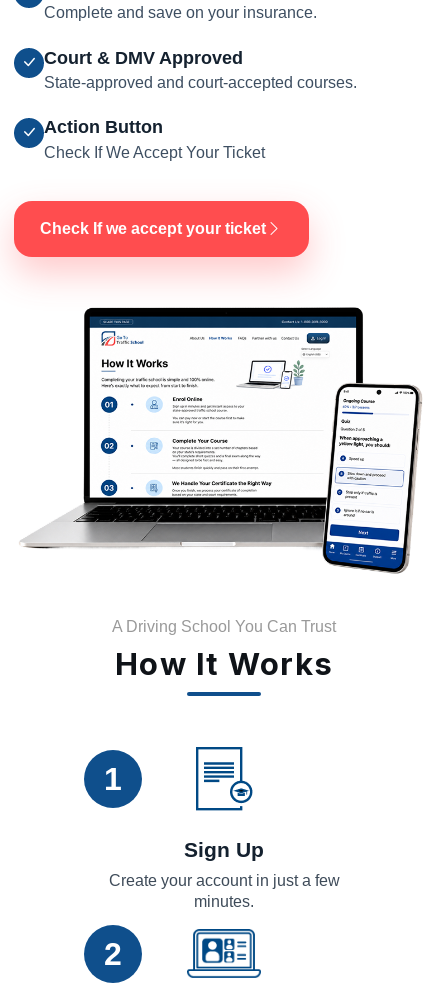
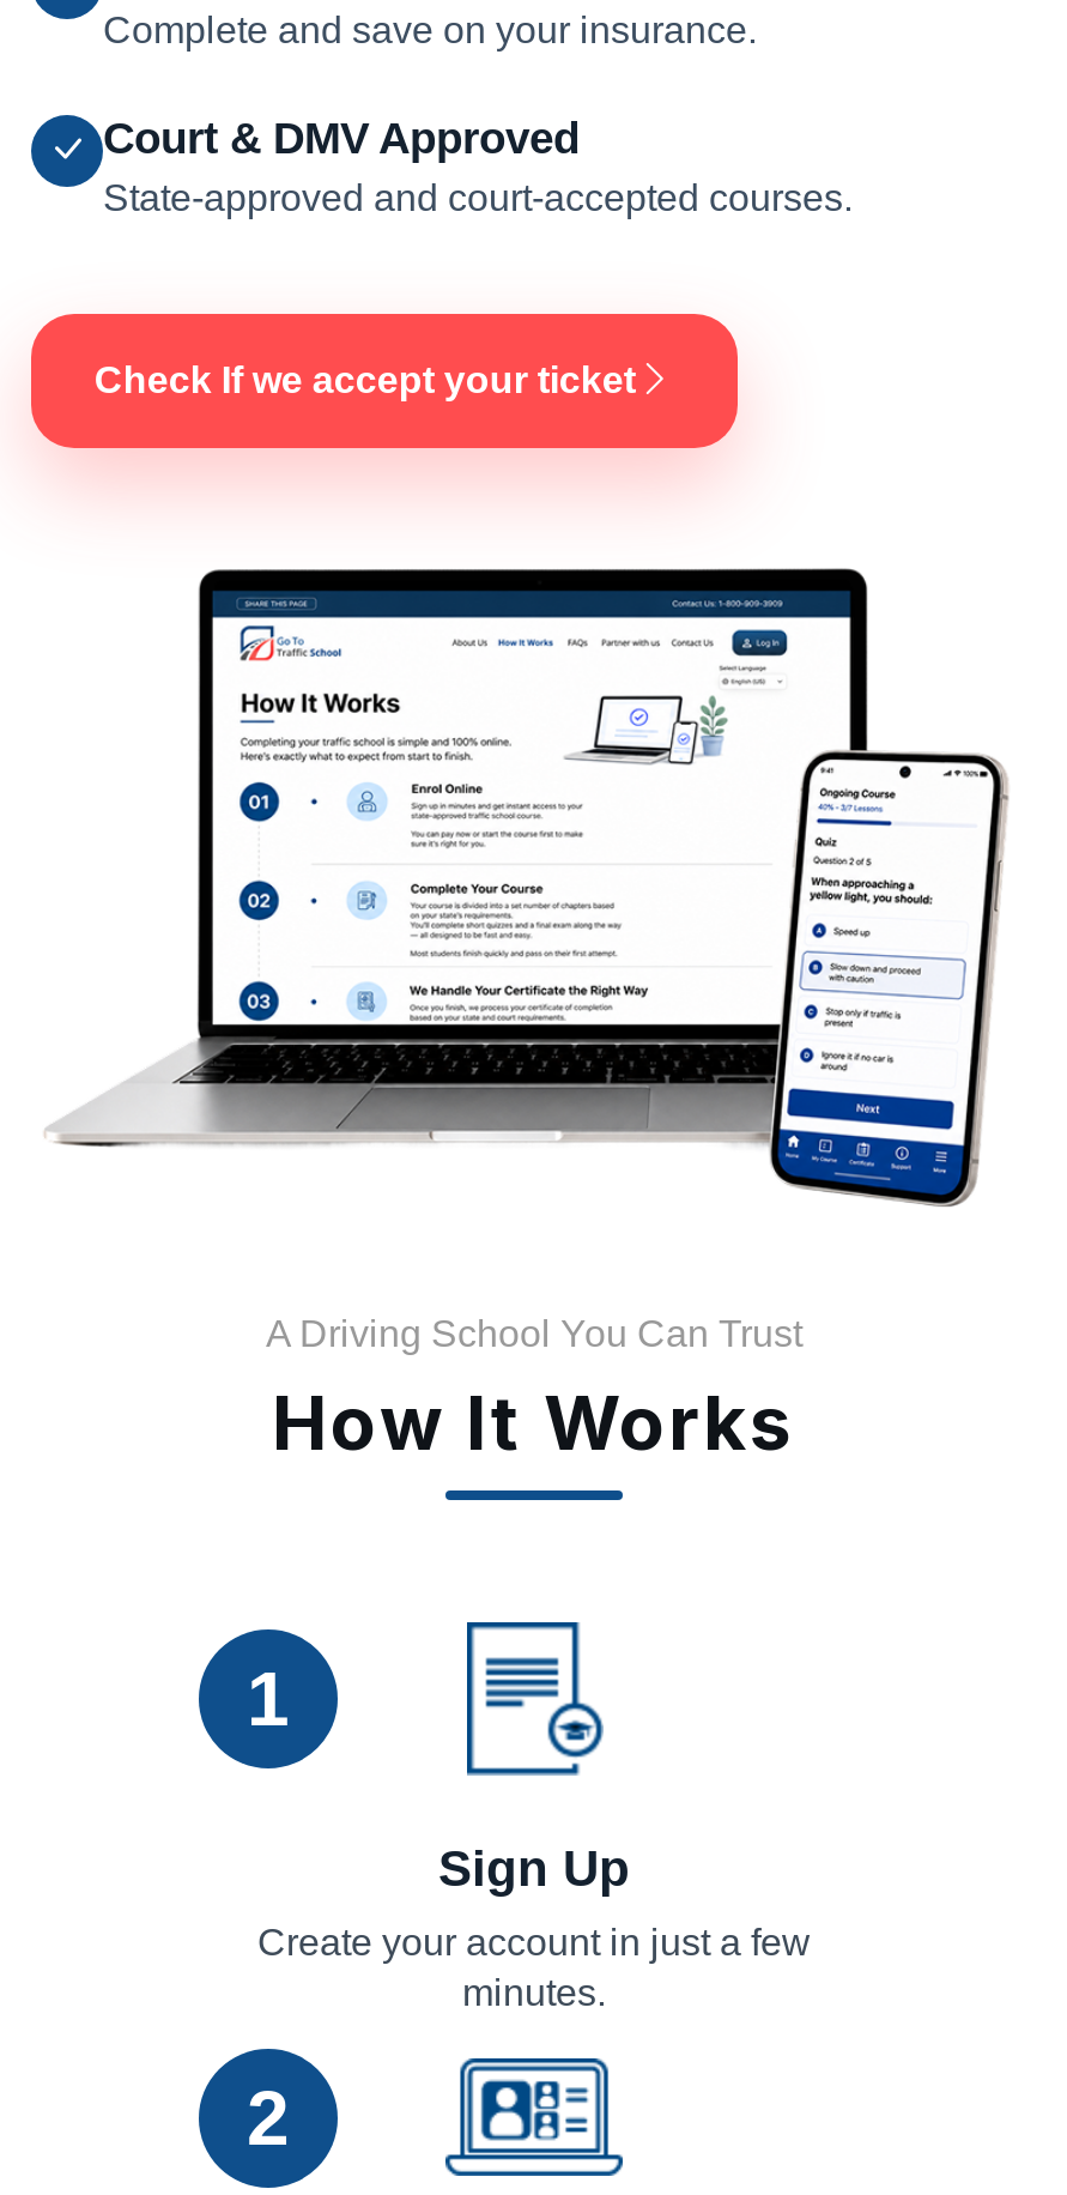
[44,116,265,161] Action Button | Check If We Accept Your Ticket -> none

